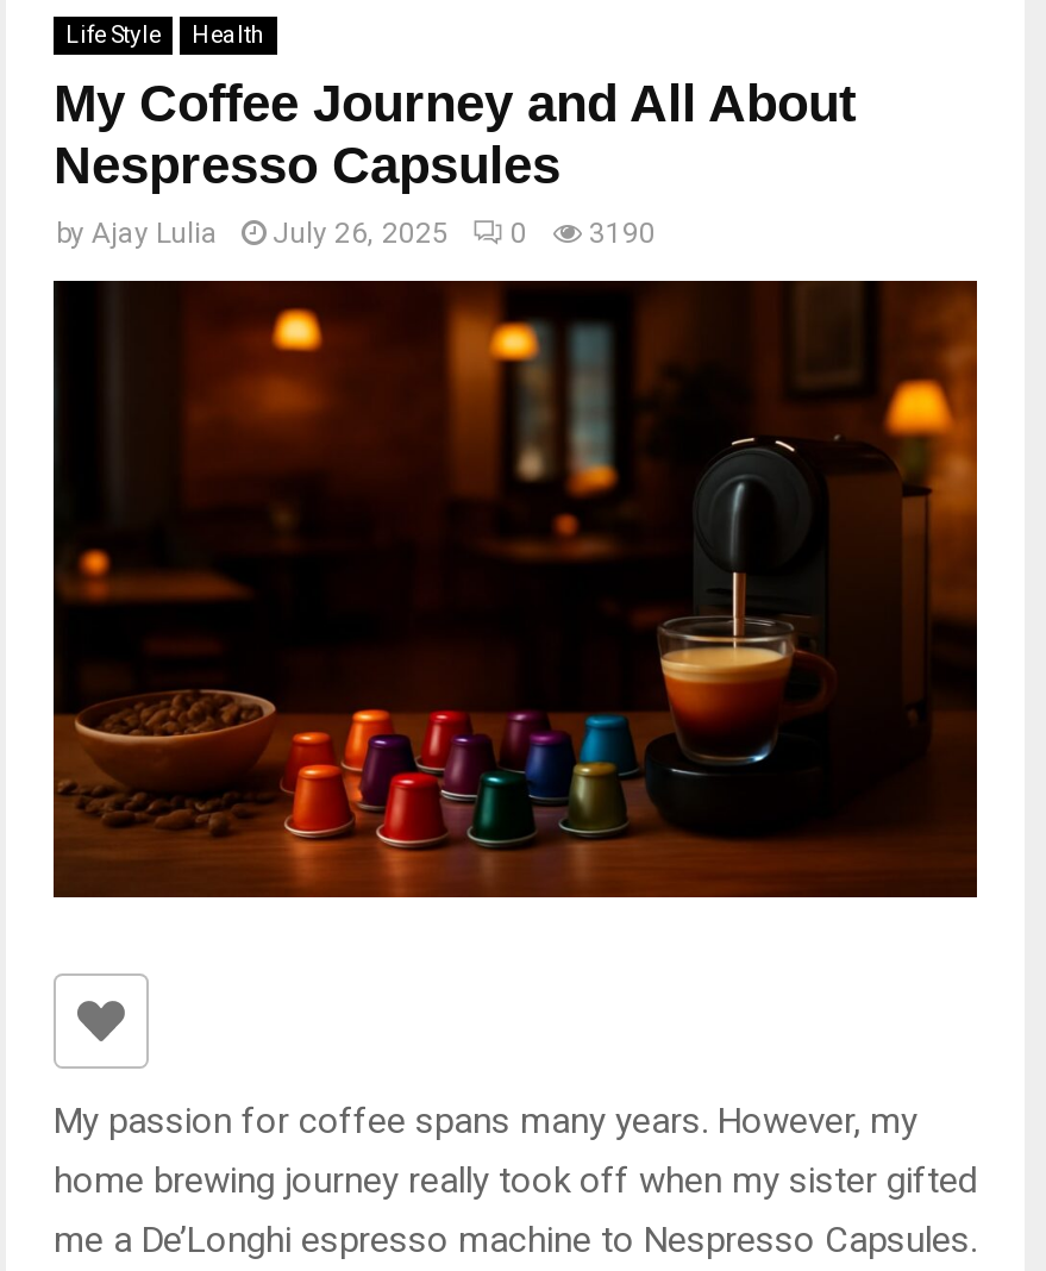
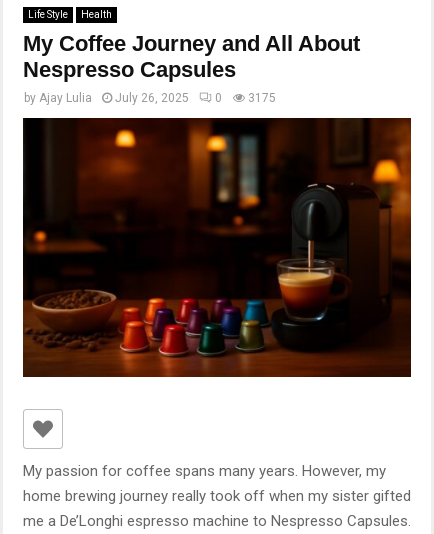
[56,217,656,250] by Ajay Lulia July 26, 2025 0 3190 -> [24,91,276,105] by Ajay Lulia July 26, 2025 0 3175

